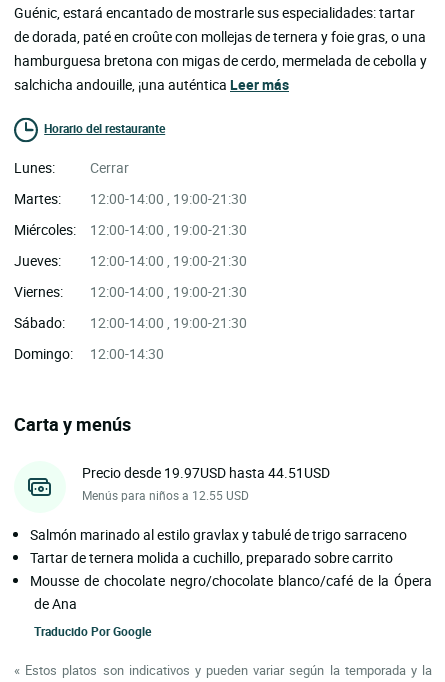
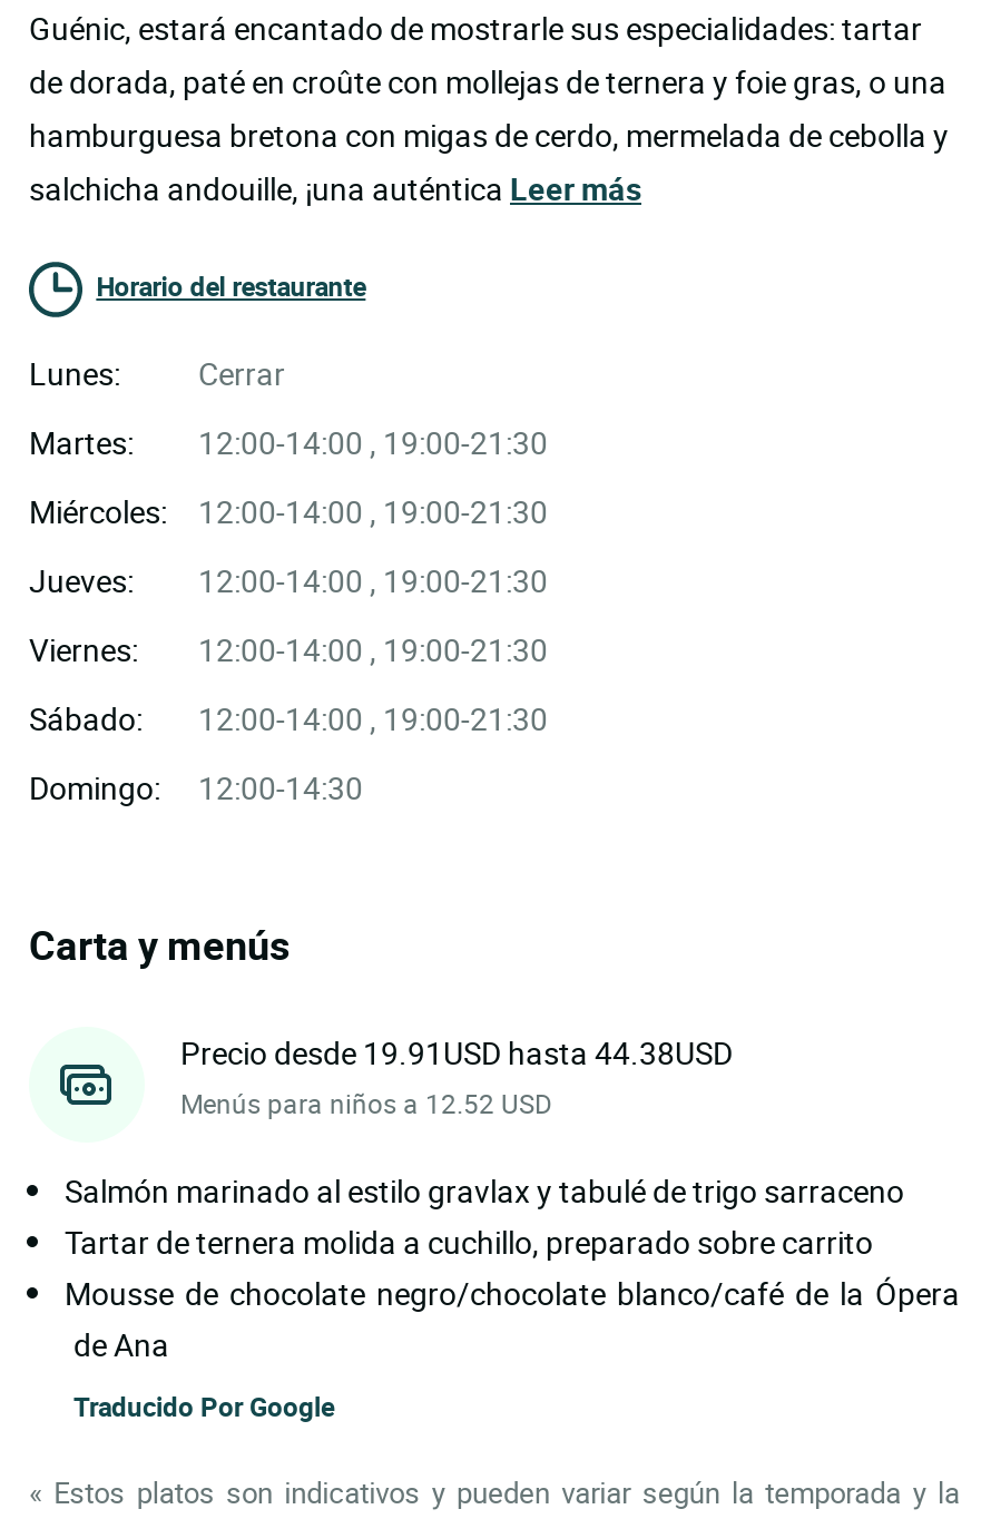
[82,463,330,482] Precio desde 19.97USD hasta 44.51USD -> [180,1031,733,1073] Precio desde 19.91USD hasta 44.38USD
[82,487,249,503] Menús para niños a 12.55 USD -> [180,1084,552,1120] Menús para niños a 12.52 USD

